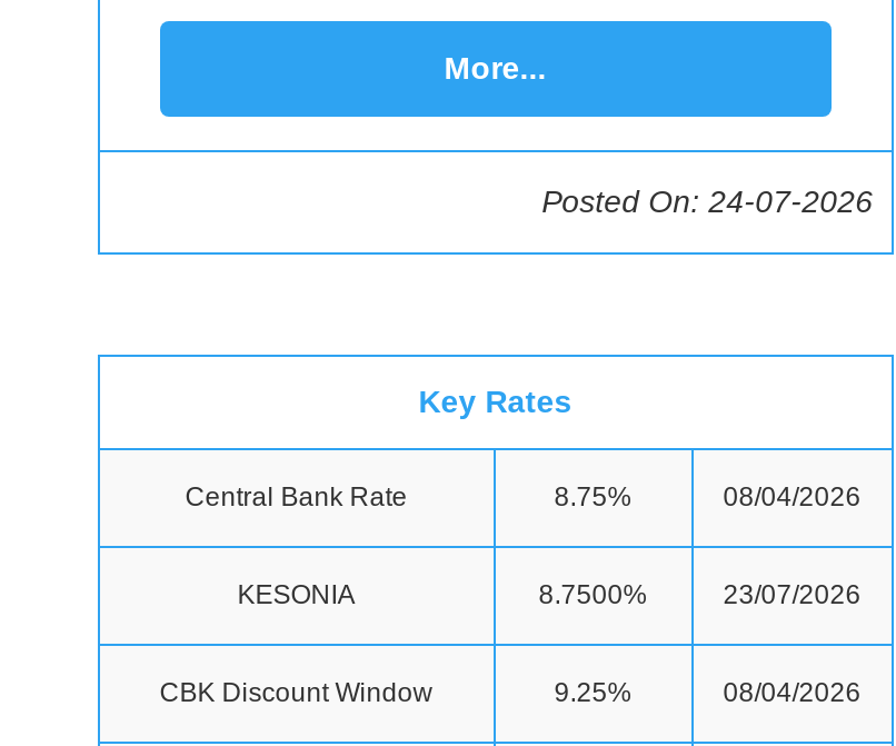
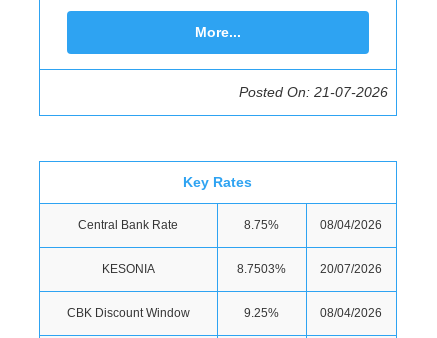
[542,183,873,219] Posted On: 24-07-2026 -> [239,84,388,100] Posted On: 21-07-2026
[539,578,648,609] 8.7500% -> [237,262,286,276] 8.7503%
[723,578,861,609] 23/07/2026 -> [320,262,382,276] 20/07/2026

